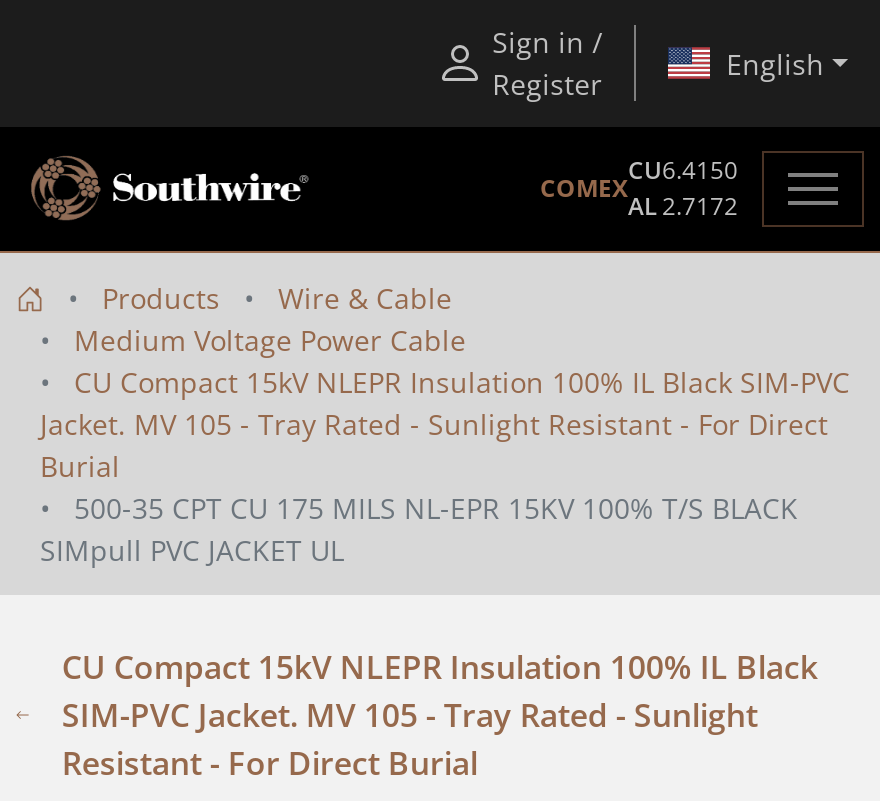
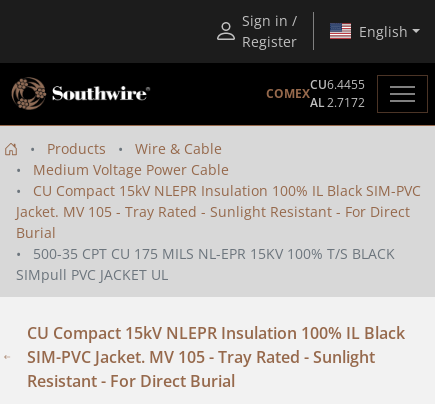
[628,153,738,187] CU6.4150 -> [310,76,365,93] CU6.4455

